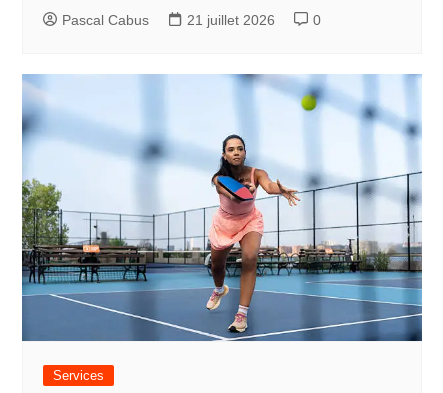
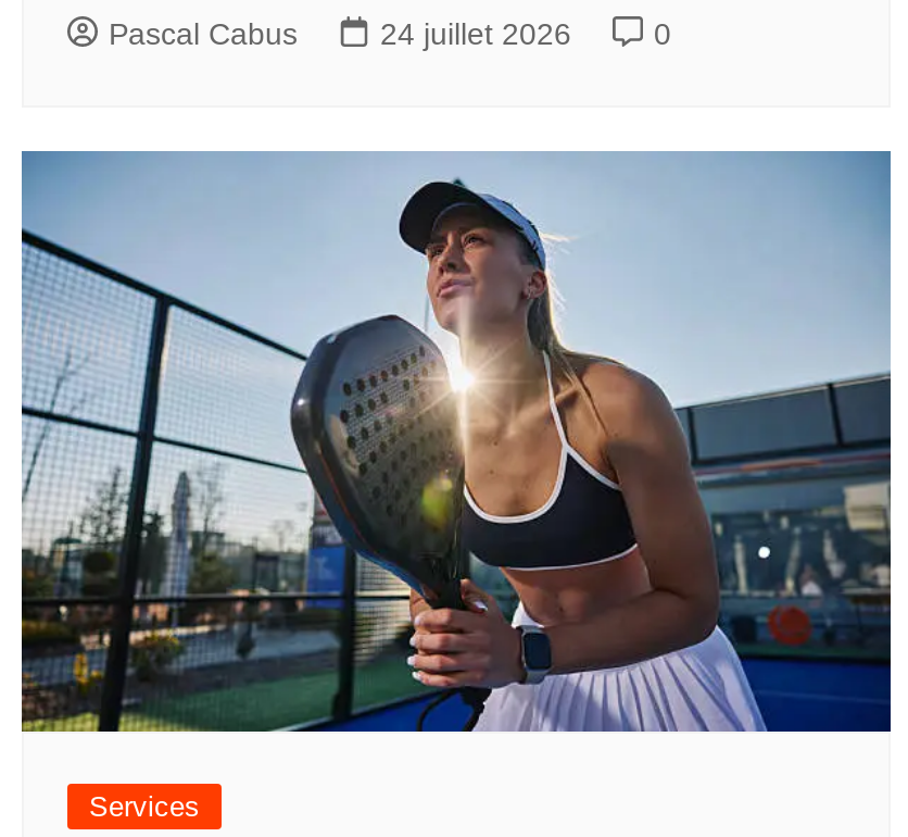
[187,12,275,28] 21 juillet 2026 -> [380,16,571,51] 24 juillet 2026
[21,74,423,342] [image] -> [20,151,893,734] [image]

